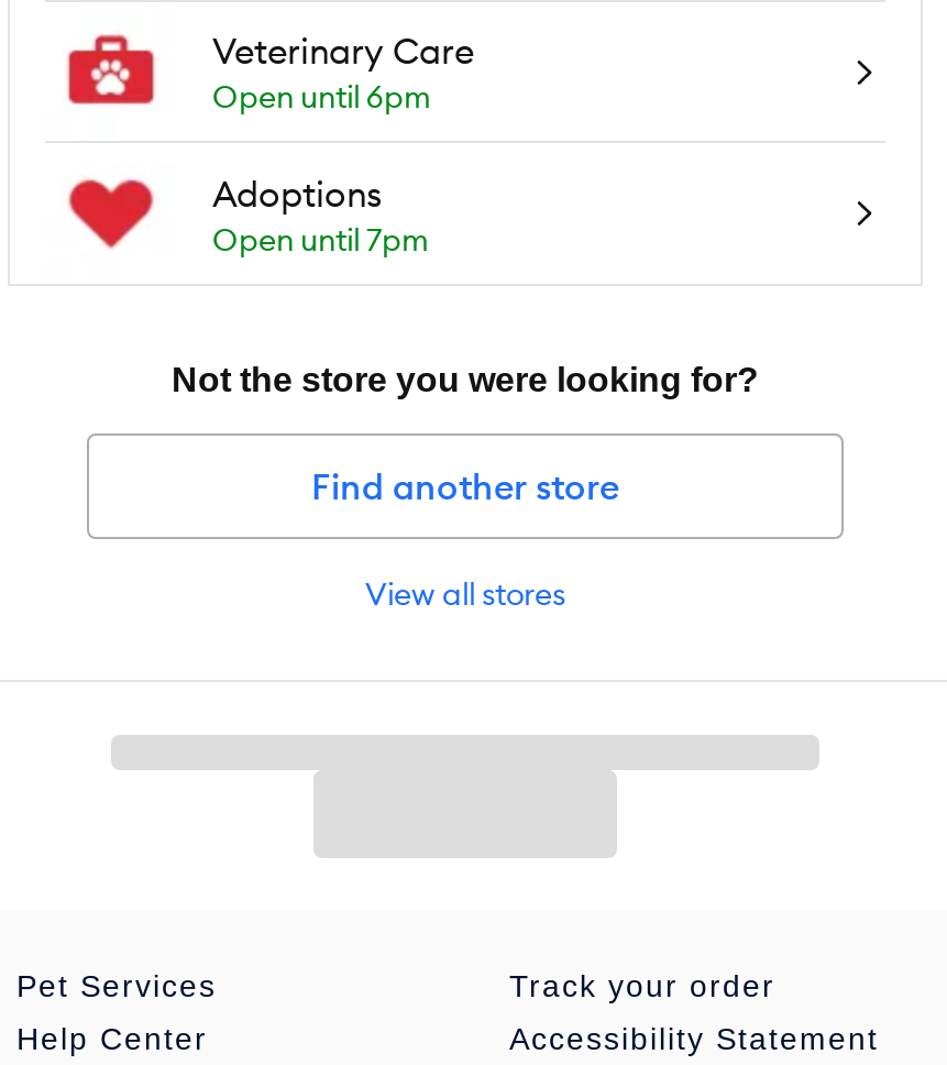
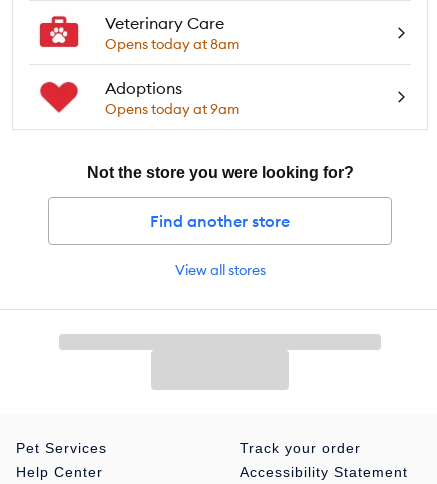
[212,78,430,118] Open until 6pm -> [105,35,239,53] Opens today at 8am
[212,220,428,259] Open until 7pm -> [105,100,239,118] Opens today at 9am

